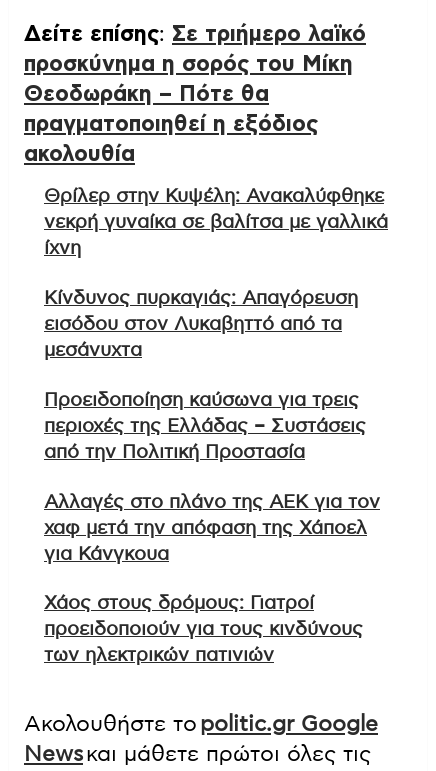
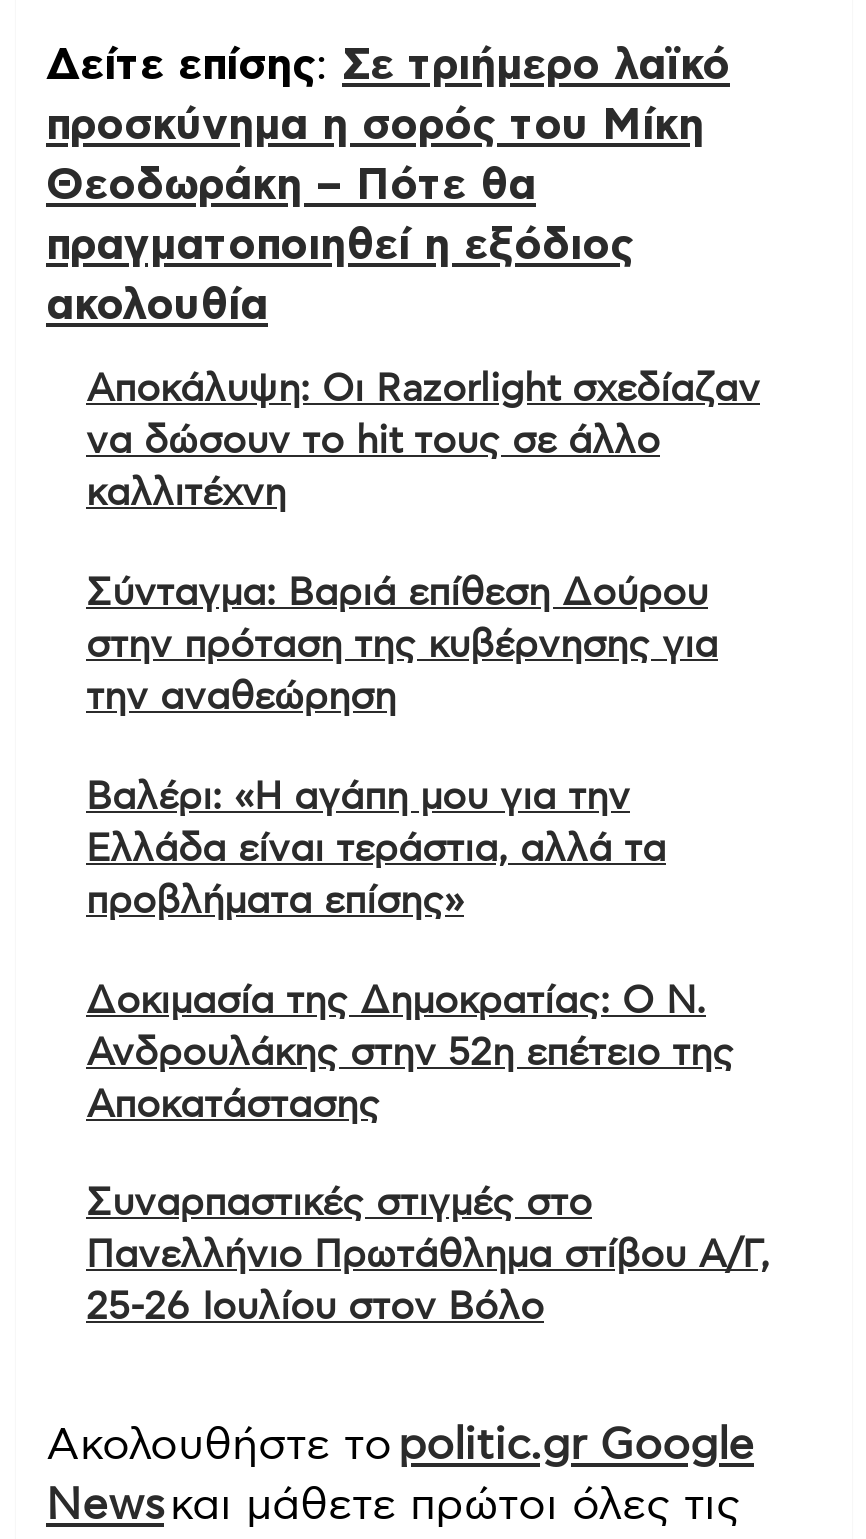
[44,187,388,258] Θρίλερ στην Κυψέλη: Ανακαλύφθηκε | νεκρή γυναίκα σε βαλίτσα με γαλλικά | ίχνη -> [86,372,760,514] Αποκάλυψη: Οι Razorlight σχεδίαζαν | να δώσουν το hit τους σε άλλο | καλλιτέχνη
[44,289,358,360] Κίνδυνος πυρκαγιάς: Απαγόρευση | εισόδου στον Λυκαβηττό από τα | μεσάνυχτα -> [86,575,718,717] Σύνταγμα: Βαριά επίθεση Δούρου | στην πρόταση της κυβέρνησης για | την αναθεώρηση
[44,391,366,462] Προειδοποίηση καύσωνα για τρεις | περιοχές της Ελλάδας – Συστάσεις | από την Πολιτική Προστασία -> [86,779,666,921] Βαλέρι: «Η αγάπη μου για την | Ελλάδα είναι τεράστια, αλλά τα | προβλήματα επίσης»
[44,493,380,564] Αλλαγές στο πλάνο της ΑΕΚ για τον | χαφ μετά την απόφαση της Χάποελ | για Κάνγκουα -> [86,982,734,1124] Δοκιμασία της Δημοκρατίας: Ο Ν. | Ανδρουλάκης στην 52η επέτειο της | Αποκατάστασης
[44,594,363,665] Χάος στους δρόμους: Γιατροί | προειδοποιούν για τους κινδύνους | των ηλεκτρικών πατινιών -> [86,1186,770,1328] Συναρπαστικές στιγμές στο | Πανελλήνιο Πρωτάθλημα στίβου Α/Γ, | 25-26 Ιουλίου στον Βόλο

